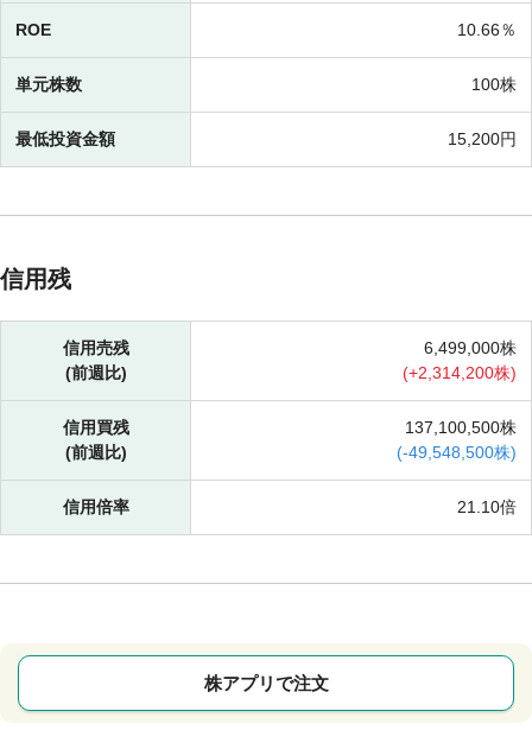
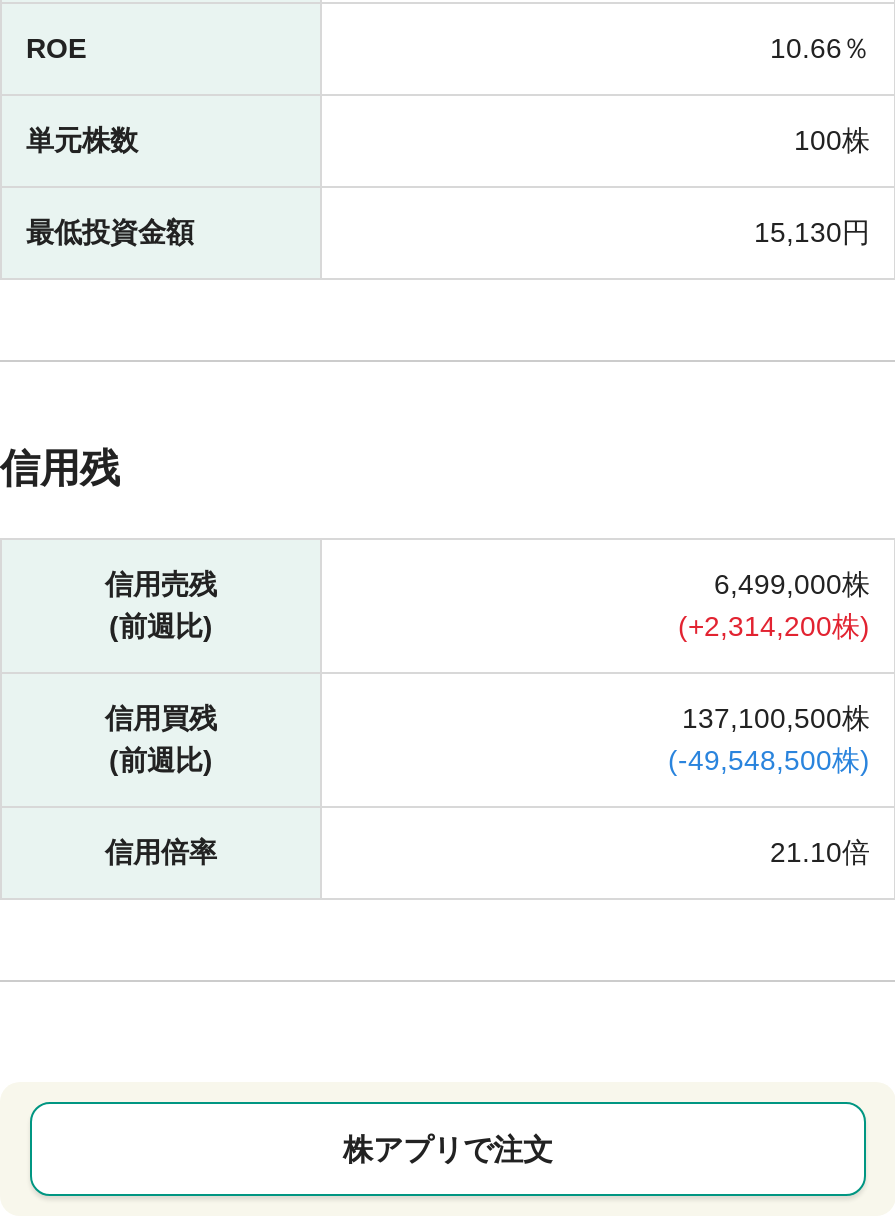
[448,130,517,149] 15,200円 -> [754,217,870,249] 15,130円

